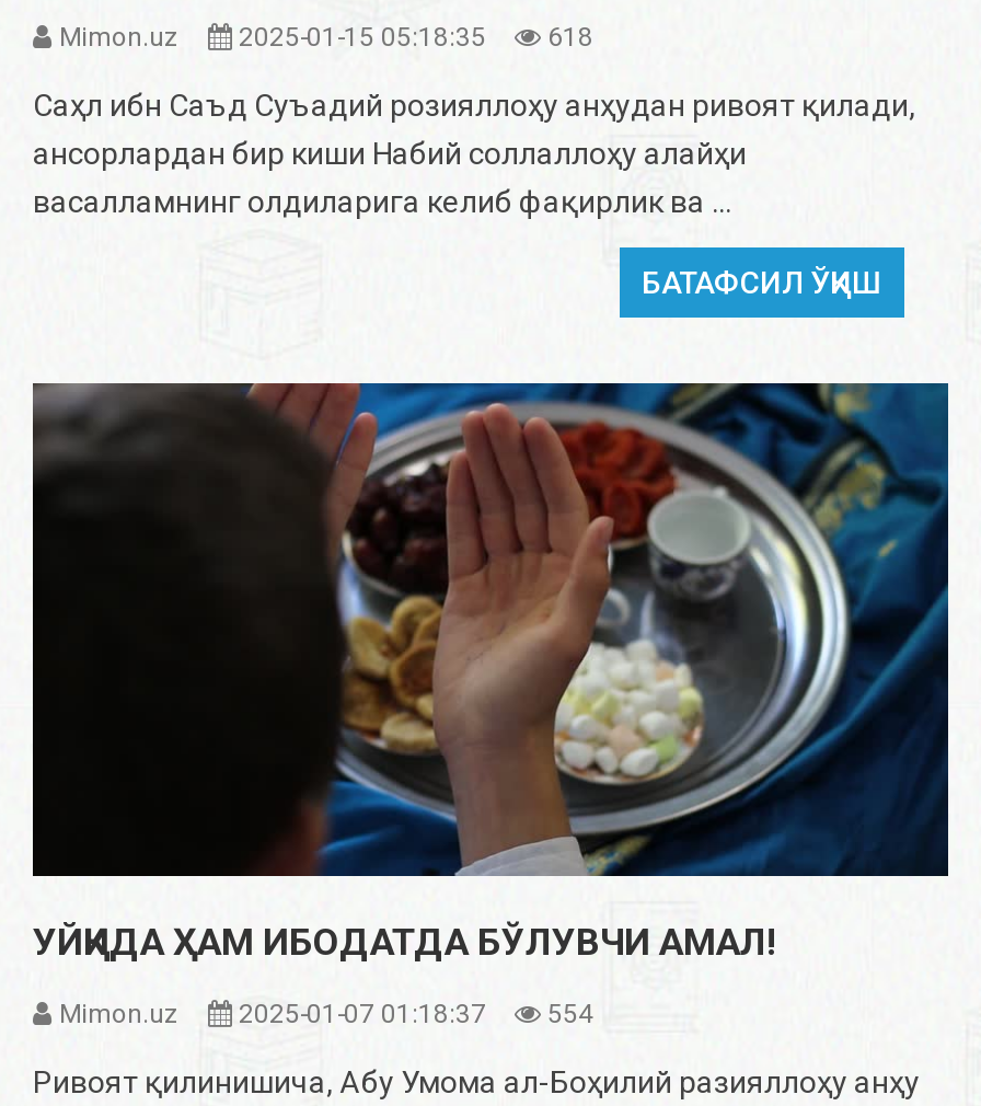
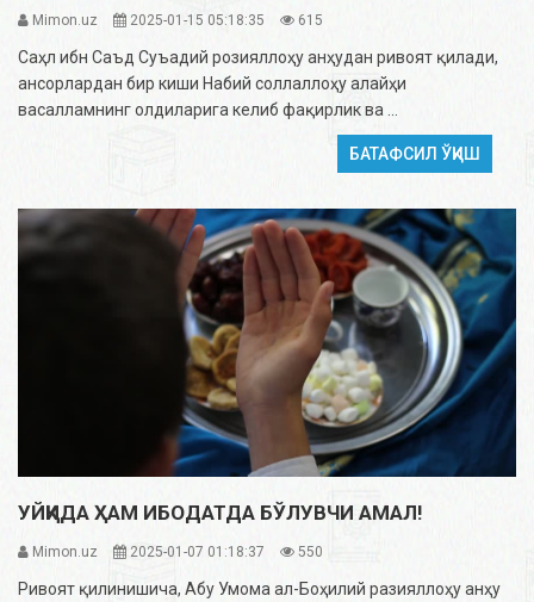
[53,22,593,53] Mimon.uz 2025-01-15 05:18:35 618 -> [29,12,323,29] Mimon.uz 2025-01-15 05:18:35 615
[53,999,593,1029] Mimon.uz 2025-01-07 01:18:37 554 -> [29,544,323,560] Mimon.uz 2025-01-07 01:18:37 550

